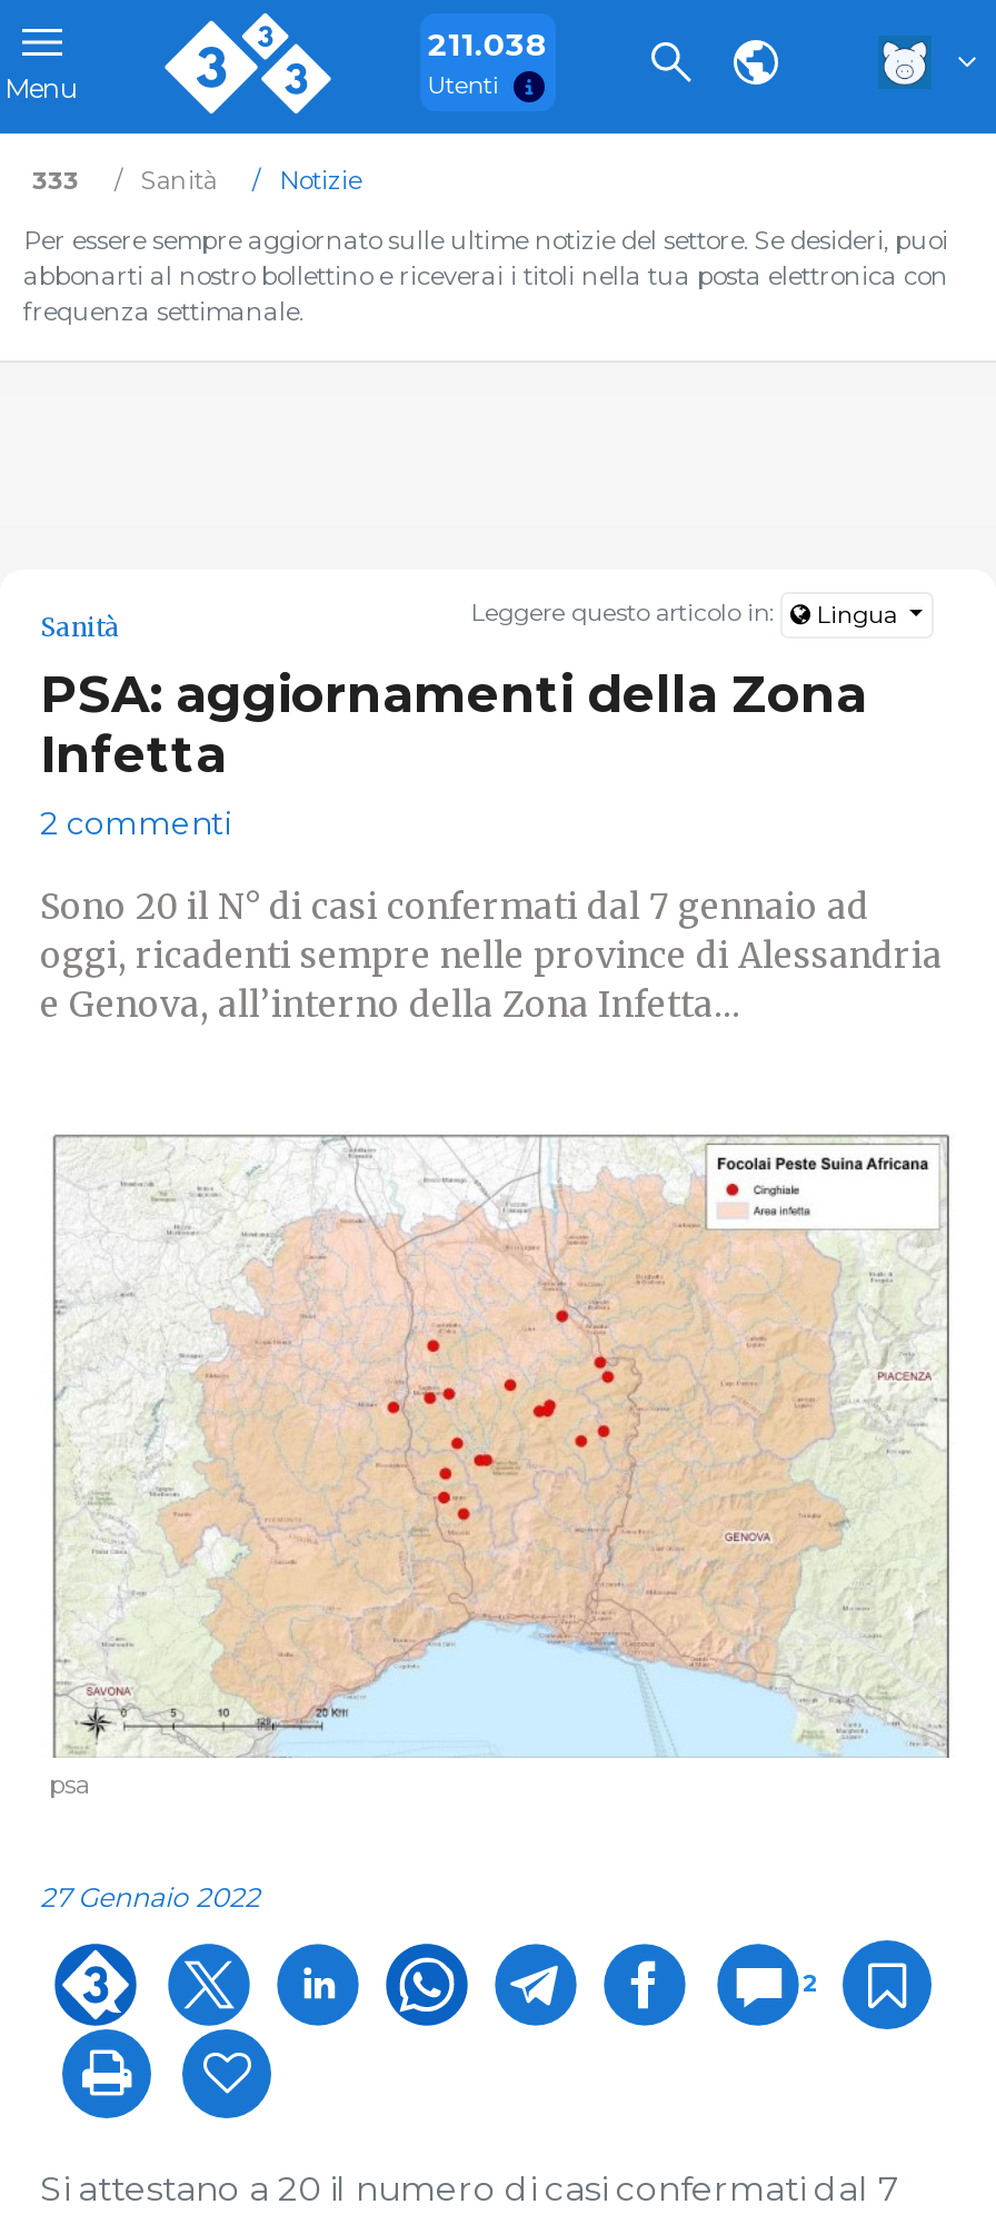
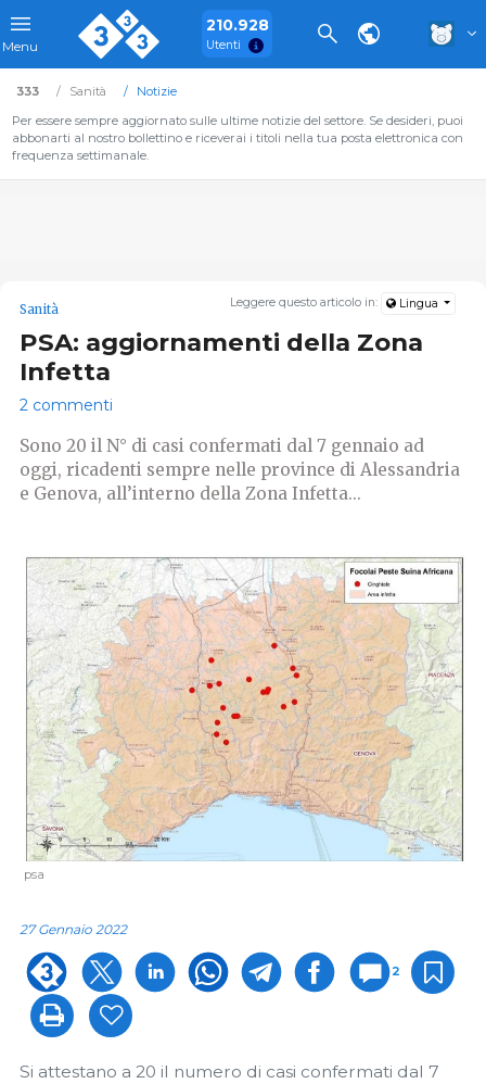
[428,23,548,63] 211.038 -> [206,15,269,34] 210.928

